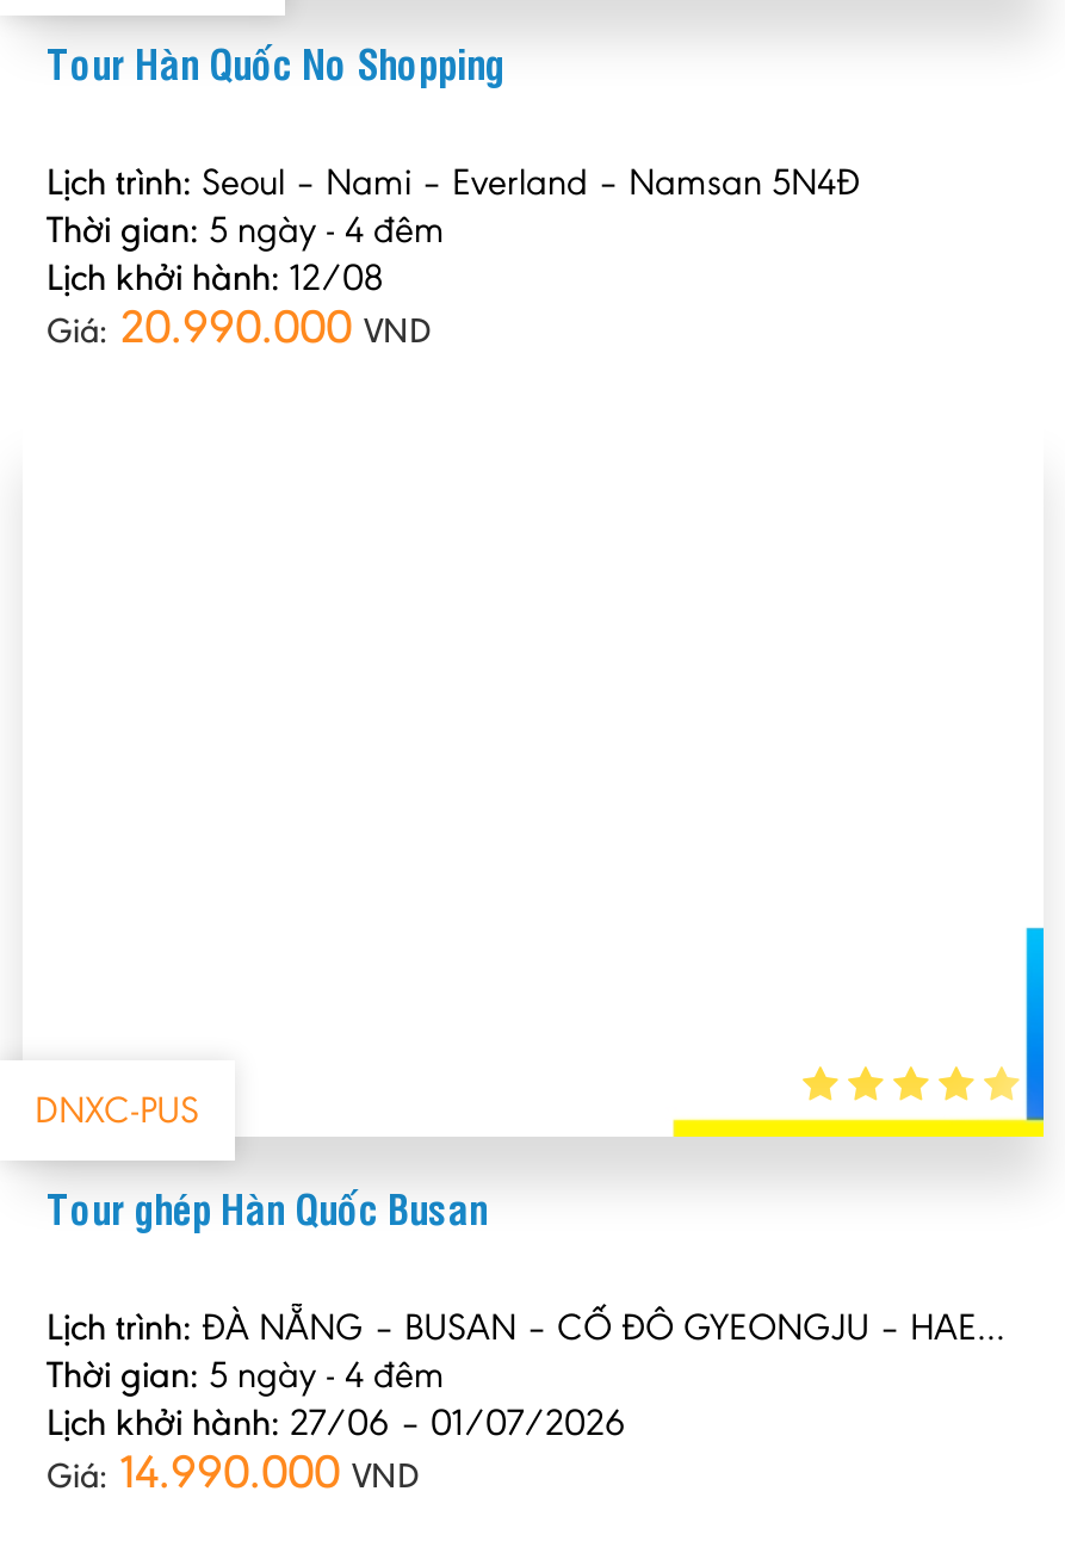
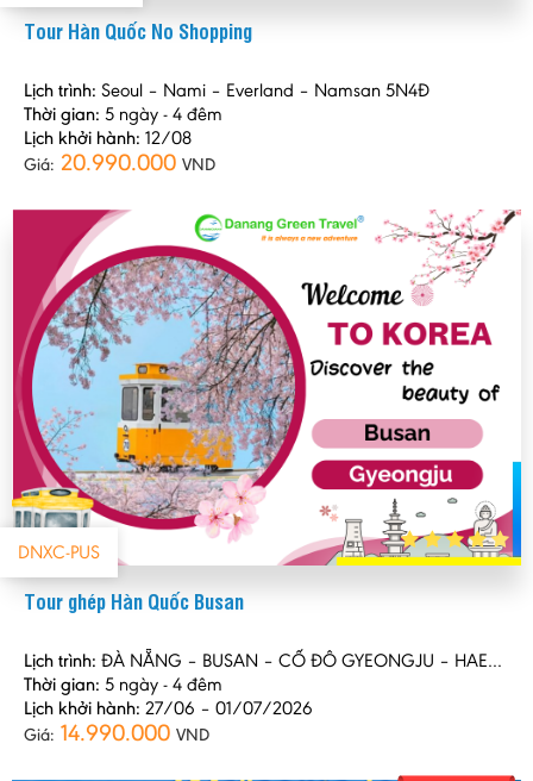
none -> [11,208,521,567] [image]

